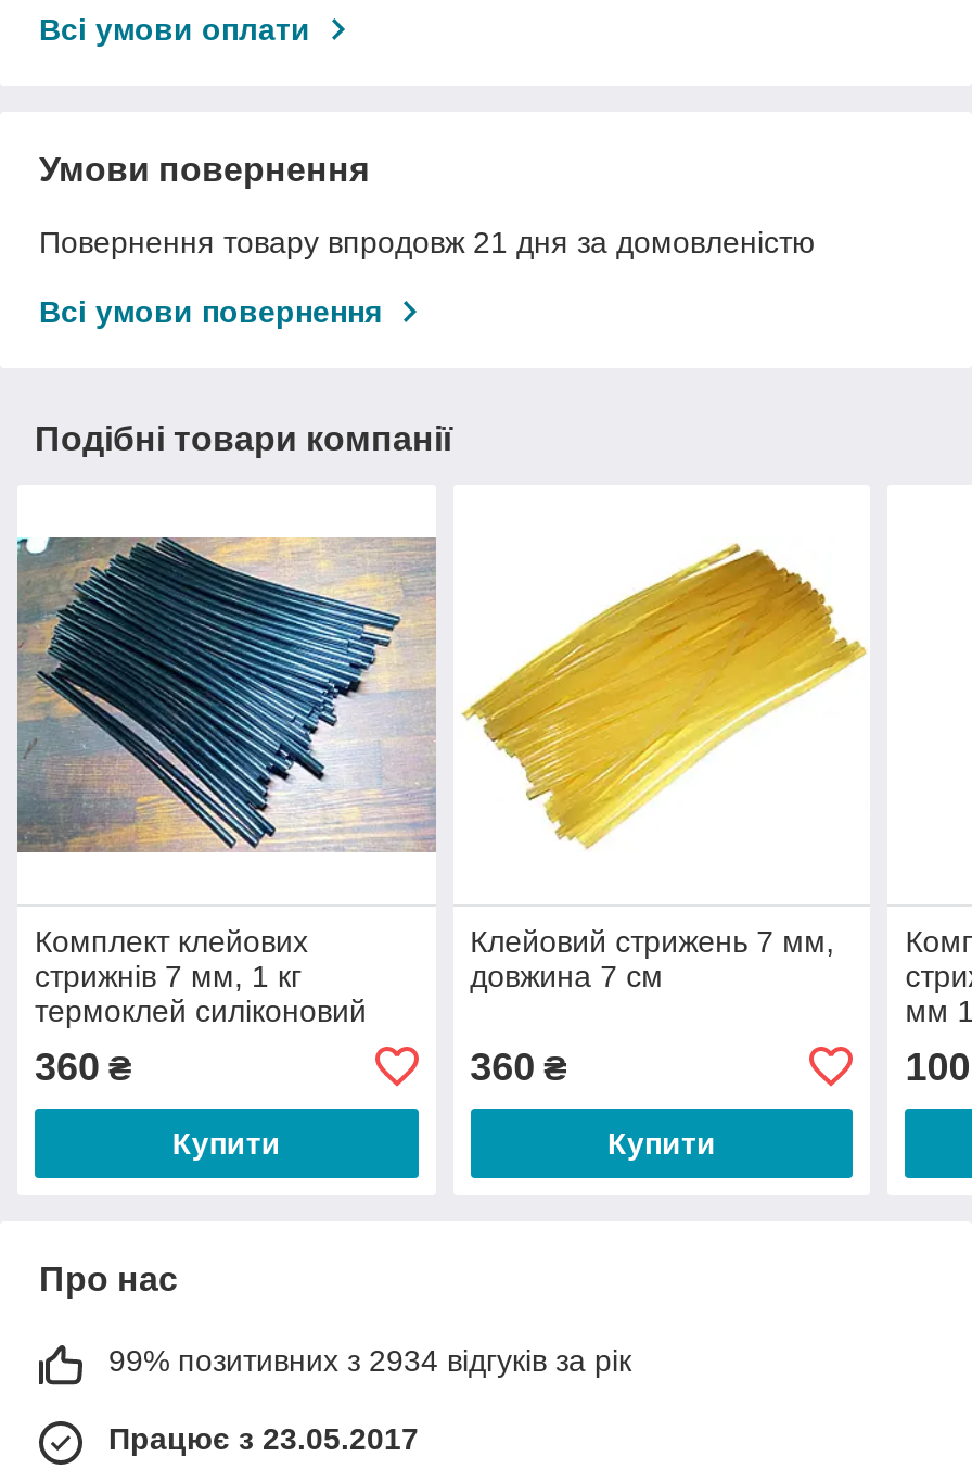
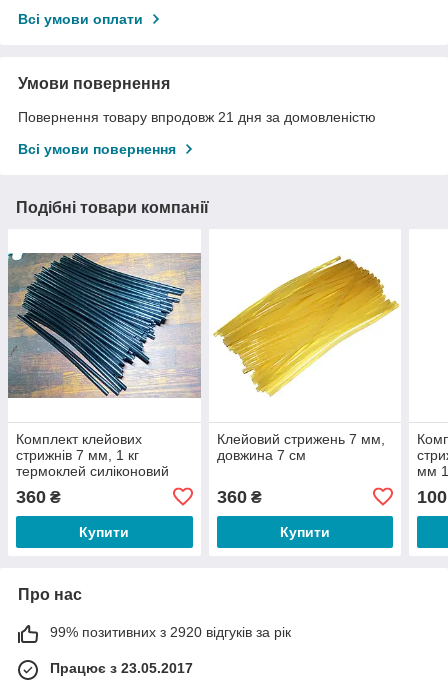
[108,1343,631,1377] 99% позитивних з 2934 відгуків за рік -> [50,624,291,640] 99% позитивних з 2920 відгуків за рік

